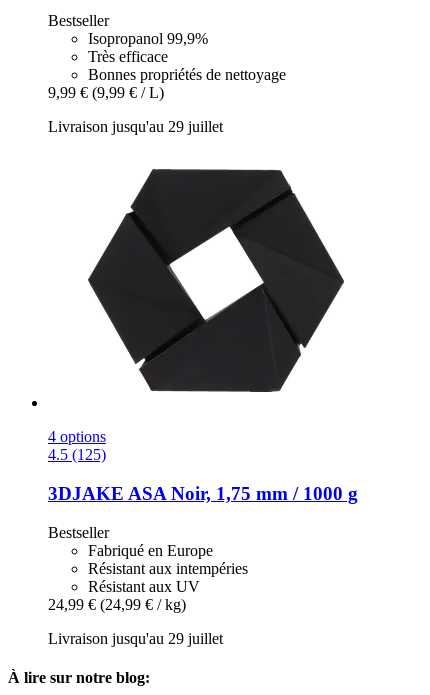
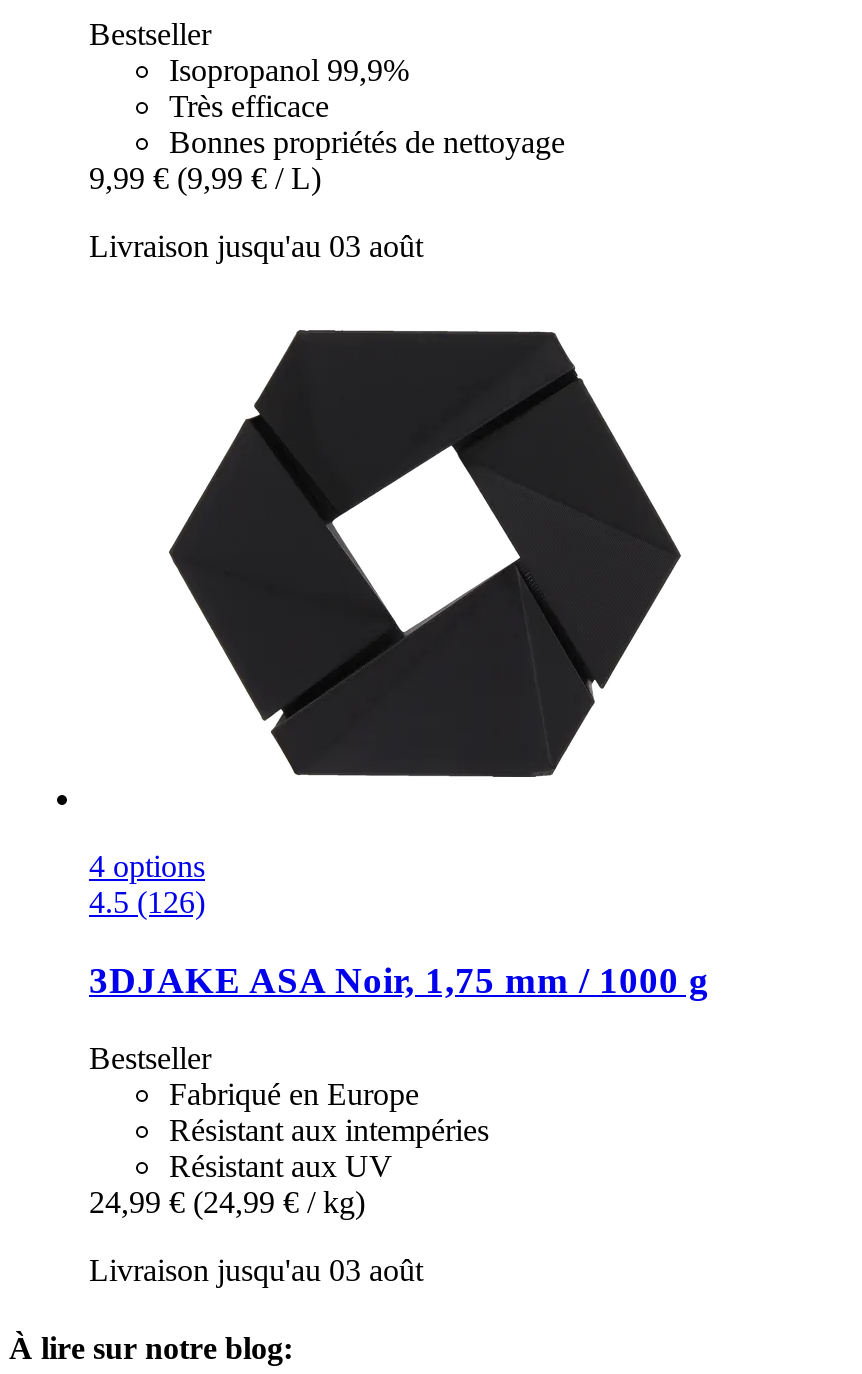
[48,118,223,135] Livraison jusqu'au 29 juillet -> [89,230,423,264] Livraison jusqu'au 03 août
[48,446,106,463] 4.5 (125) -> [89,886,205,920] 4.5 (126)
[48,630,223,647] Livraison jusqu'au 29 juillet -> [89,1253,423,1287] Livraison jusqu'au 03 août

